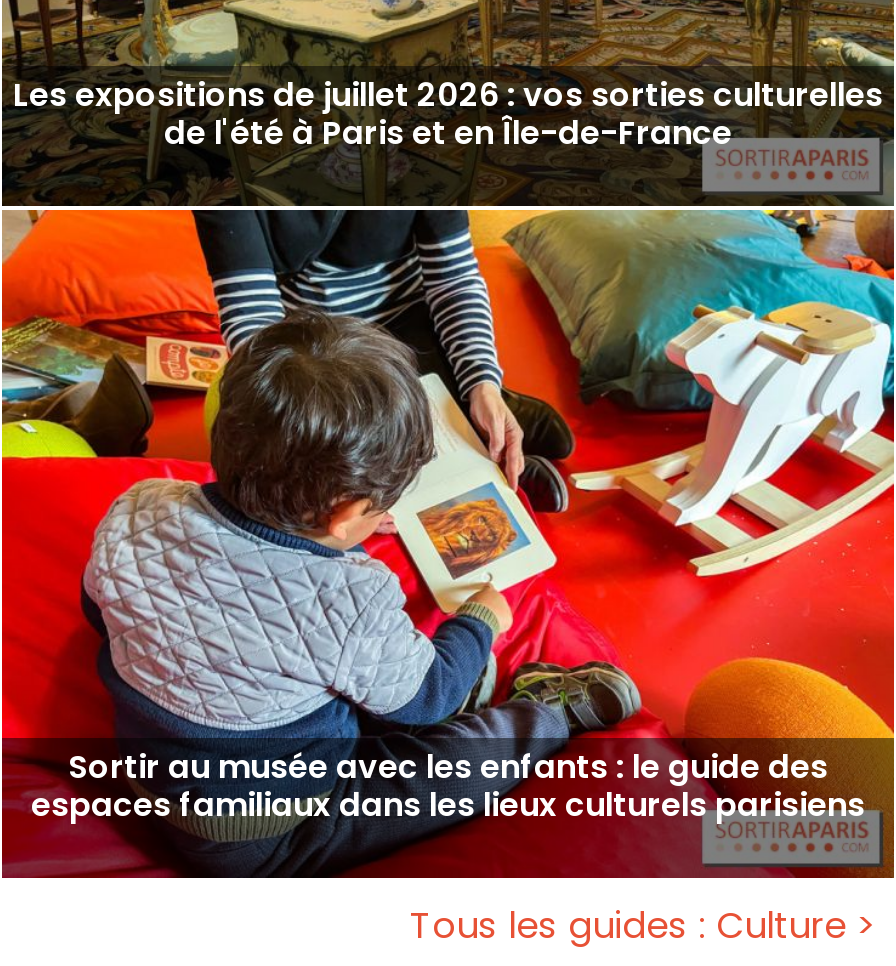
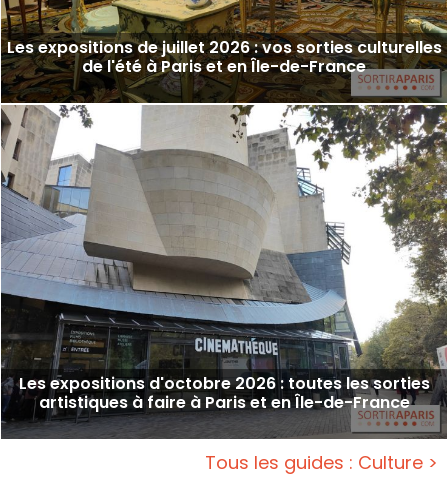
[6,208,890,878] [image] | Sortir au musée avec les enfants : le guide des | espaces familiaux dans les lieux culturels parisiens -> [3,104,445,439] [image] | Les expositions d'octobre 2026 : toutes les sorties | artistiques à faire à Paris et en Île-de-France

